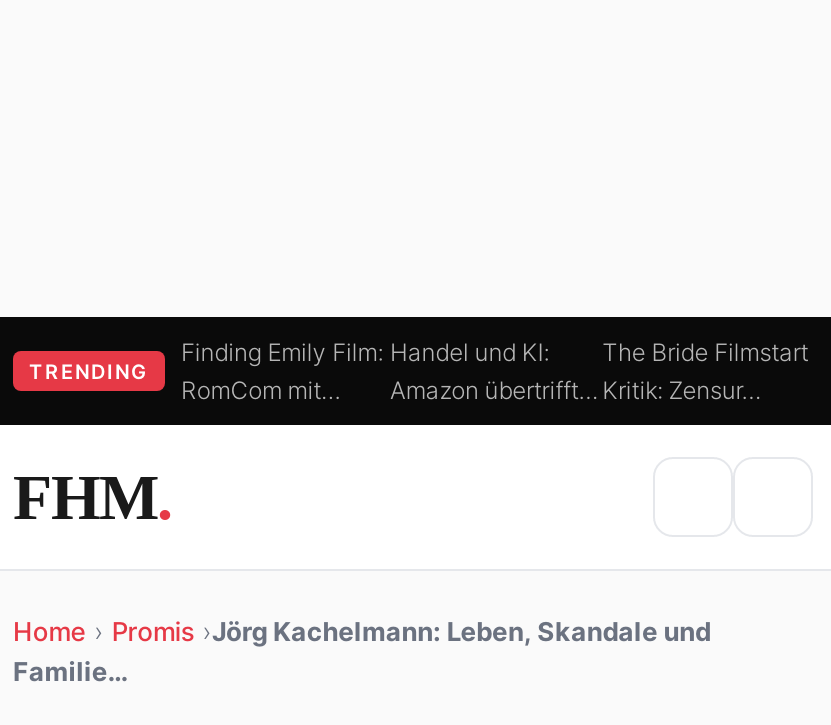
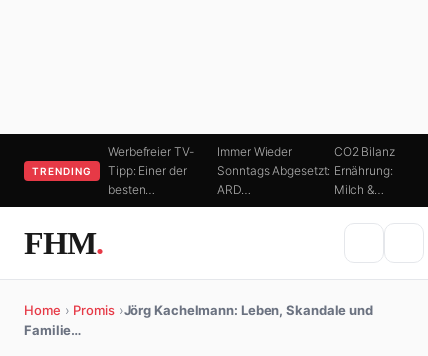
[181,337,383,405] Finding Emily Film: | RomCom mit… -> [108,144,193,197] Werbefreier TV- | Tipp: Einer der | besten…
[390,337,598,405] Handel und KI: | Amazon übertrifft… -> [217,144,330,197] Immer Wieder | Sonntags Abgesetzt: | ARD…
[602,337,808,405] The Bride Filmstart | Kritik: Zensur… -> [334,144,395,197] CO2 Bilanz | Ernährung: | Milch &…

